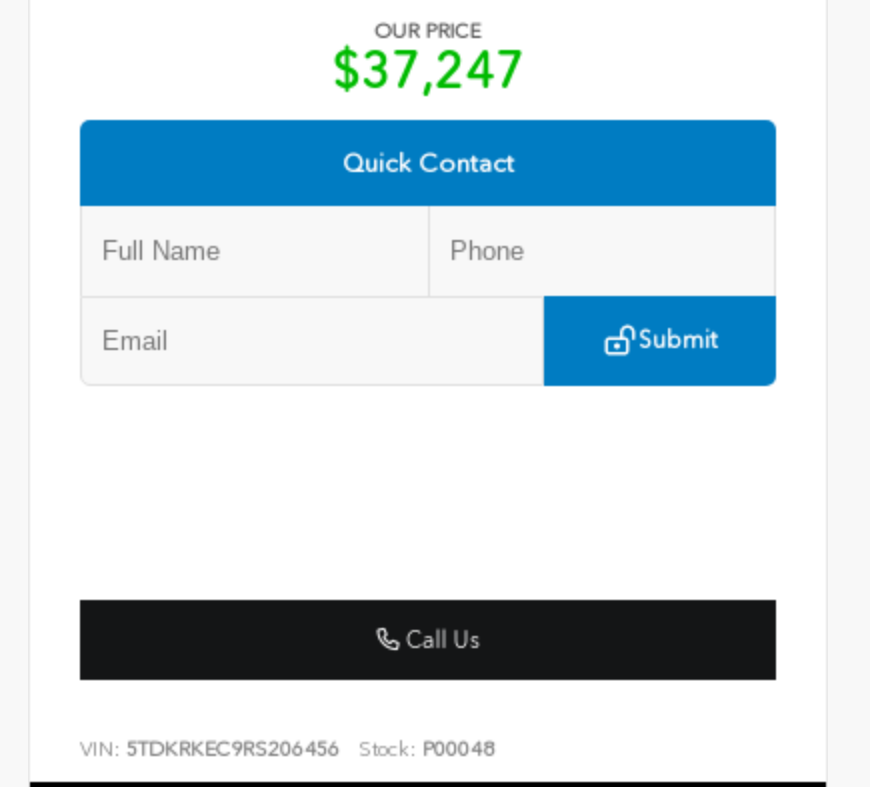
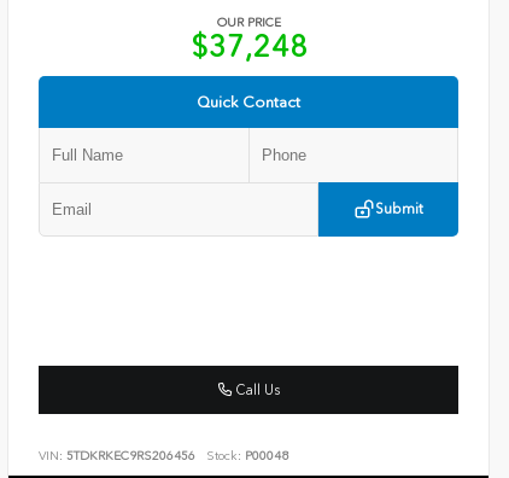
[331,41,525,99] $37,247 -> [190,28,307,63] $37,248

